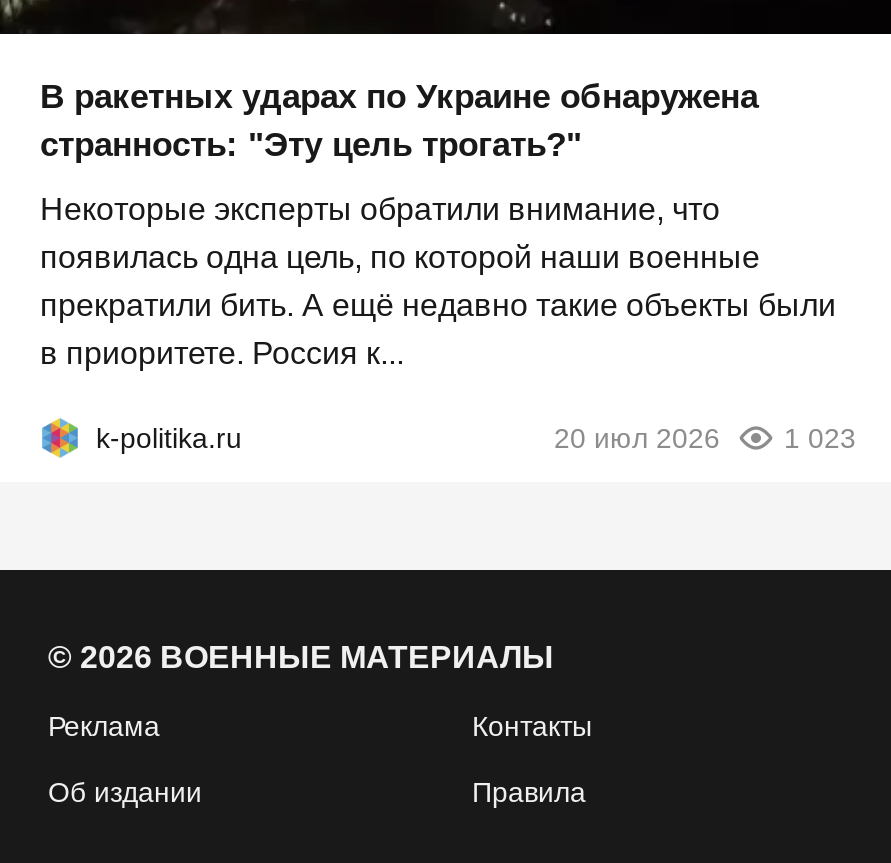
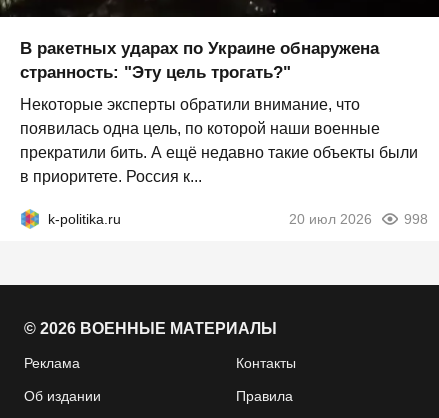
[554,421,856,453] 20 июл 2026 1 023 -> [289,211,428,227] 20 июл 2026 998

